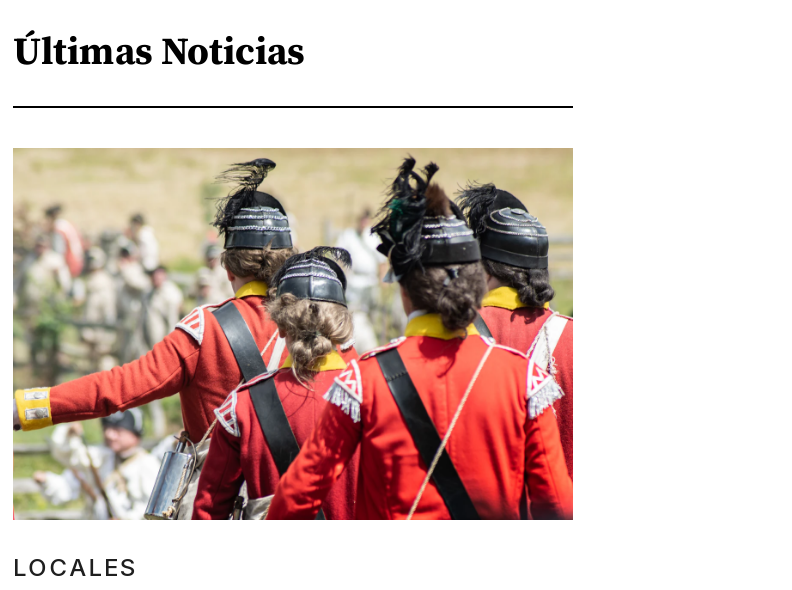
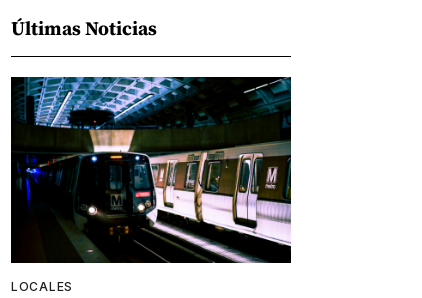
[11,146,575,522] [image] -> [10,76,292,264] [image]

